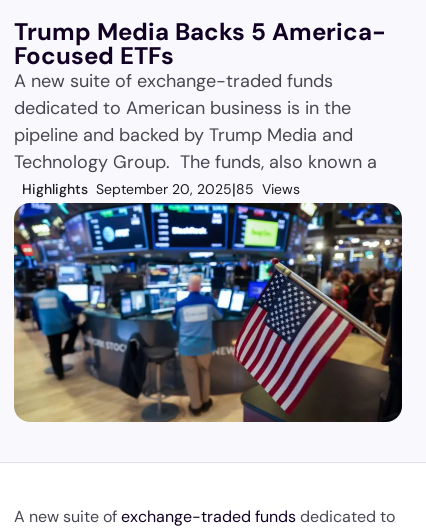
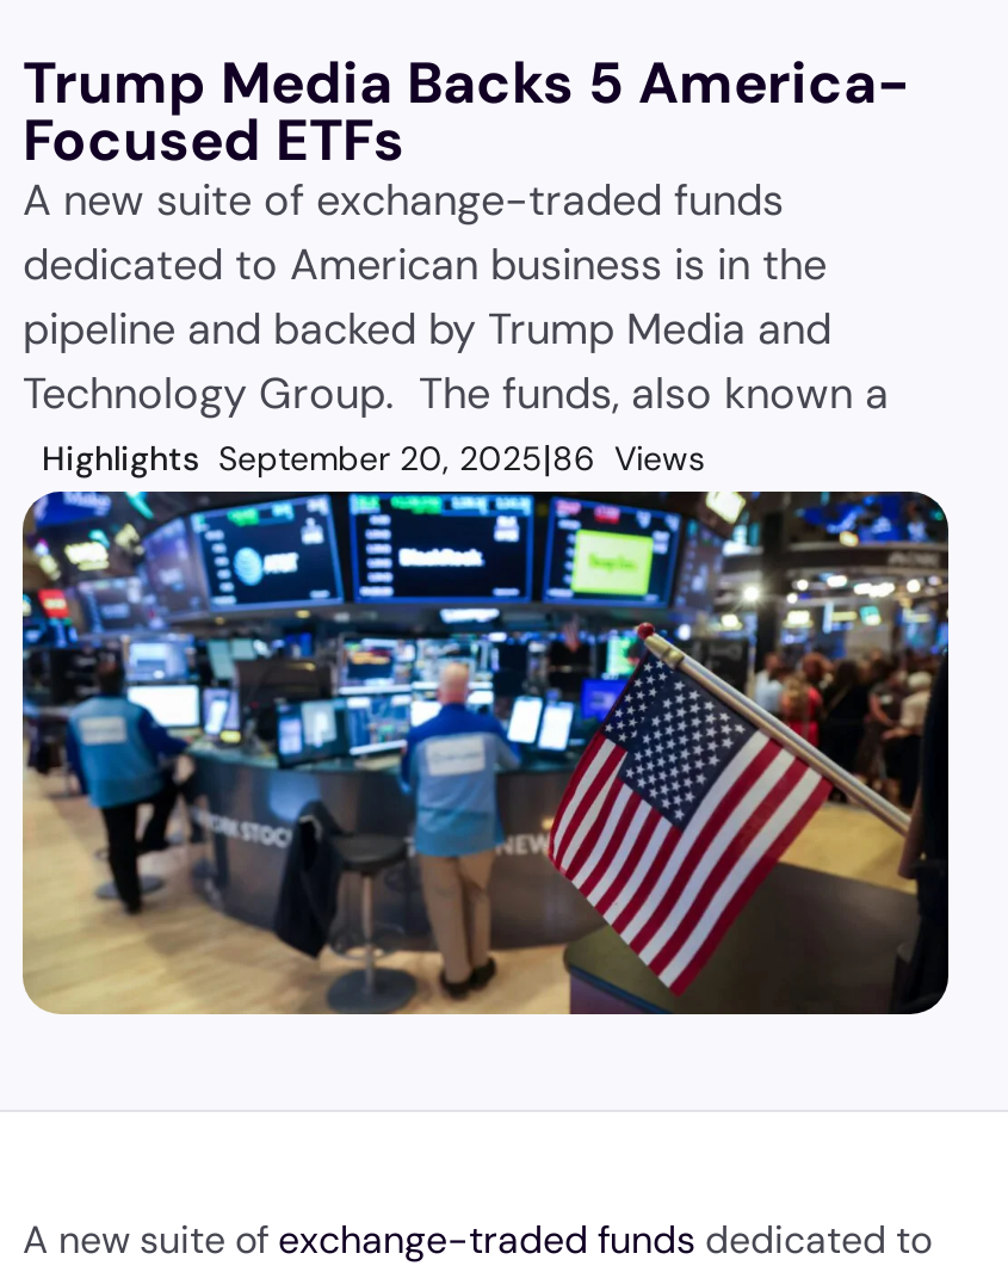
[22,180,300,198] Highlights September 20, 2025 85 Views -> [42,438,705,481] Highlights September 20, 2025 86 Views

